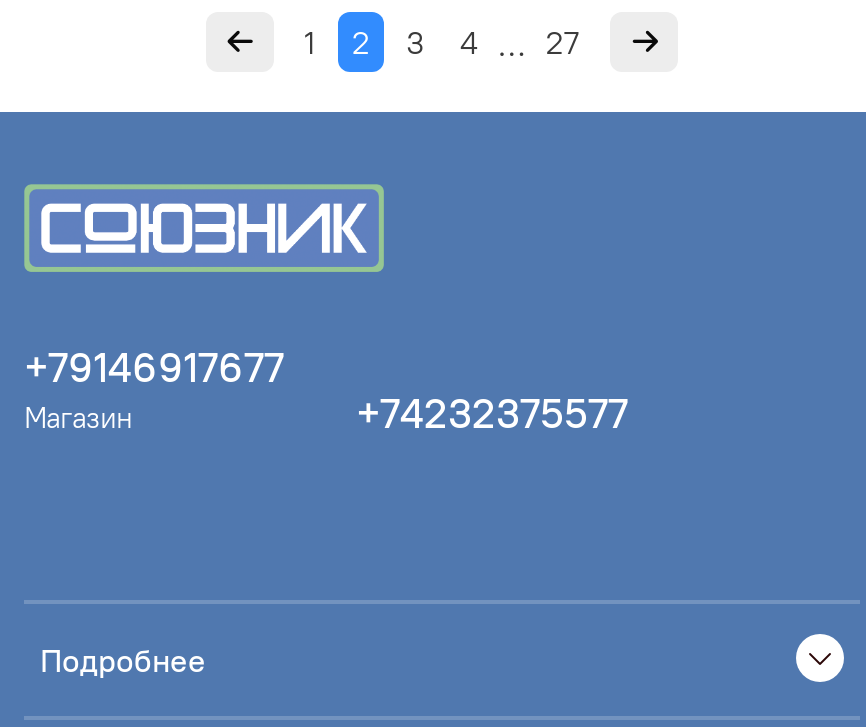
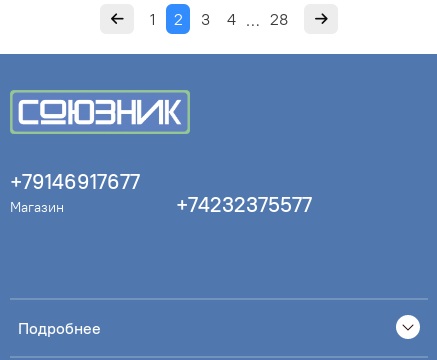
[304,22,580,64] 1 2 3 4 … 27 -> [150,9,288,30] 1 2 3 4 … 28

